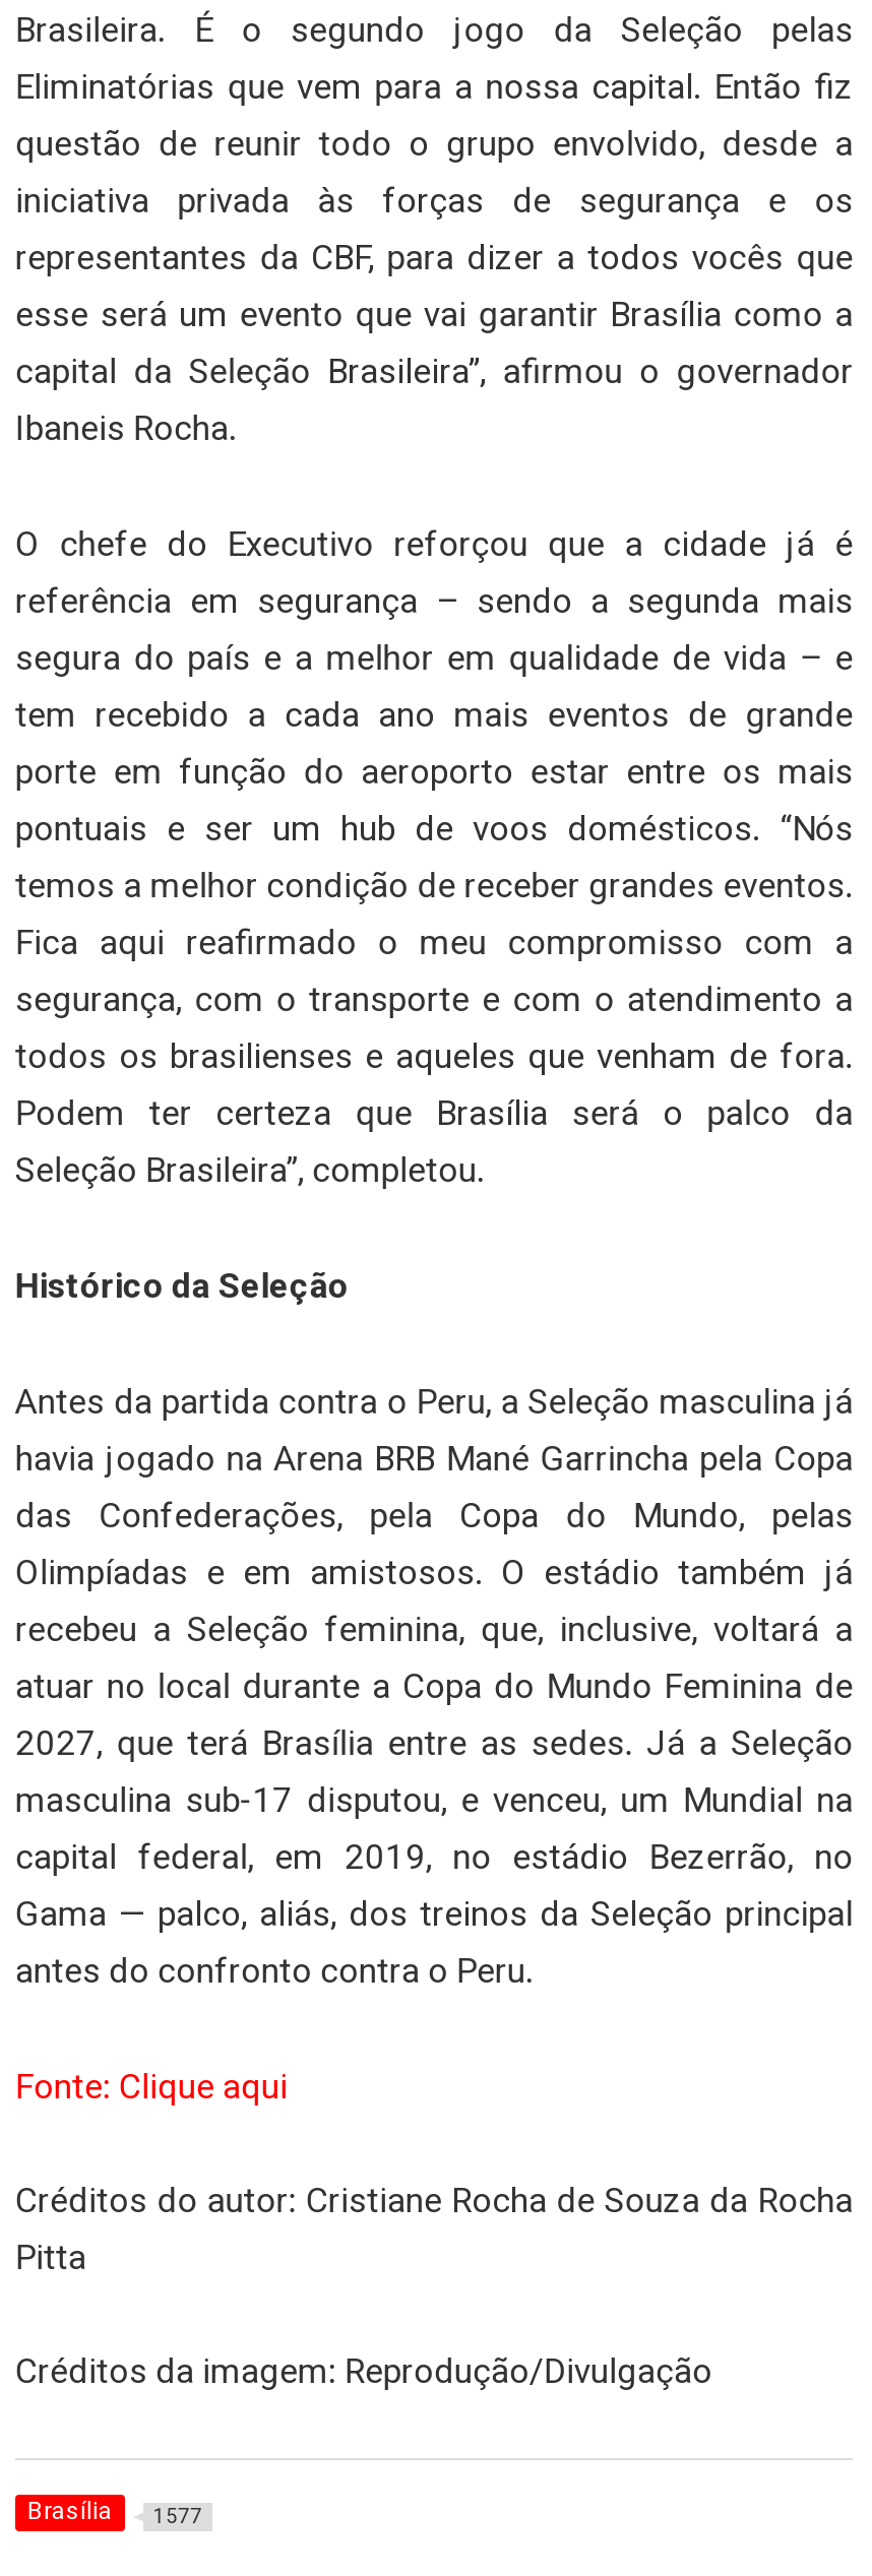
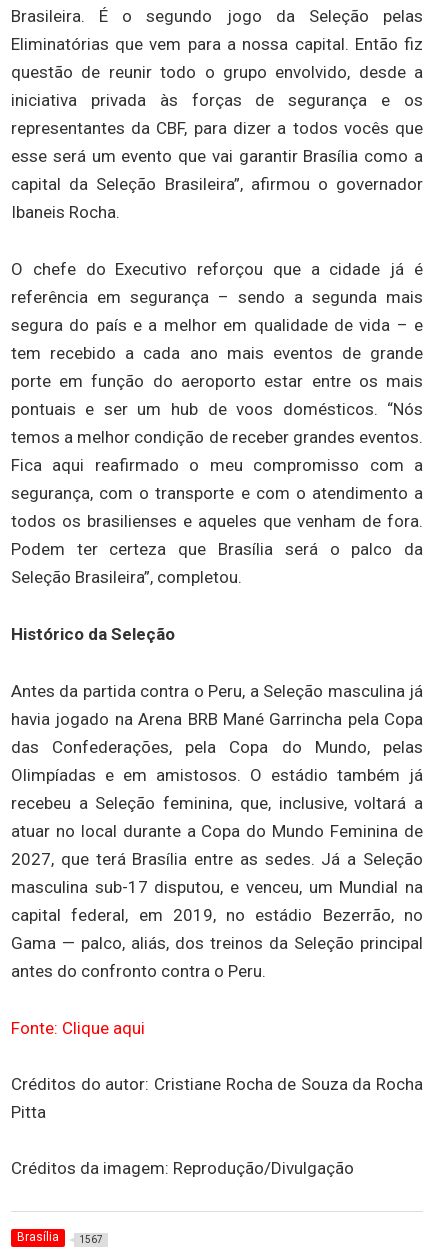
[27,2497,202,2527] Brasília 1577 -> [17,1230,103,1245] Brasília 1567

